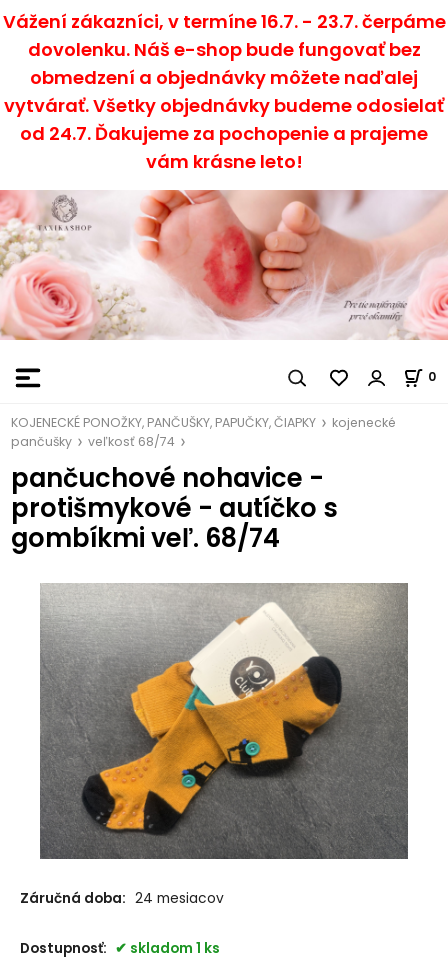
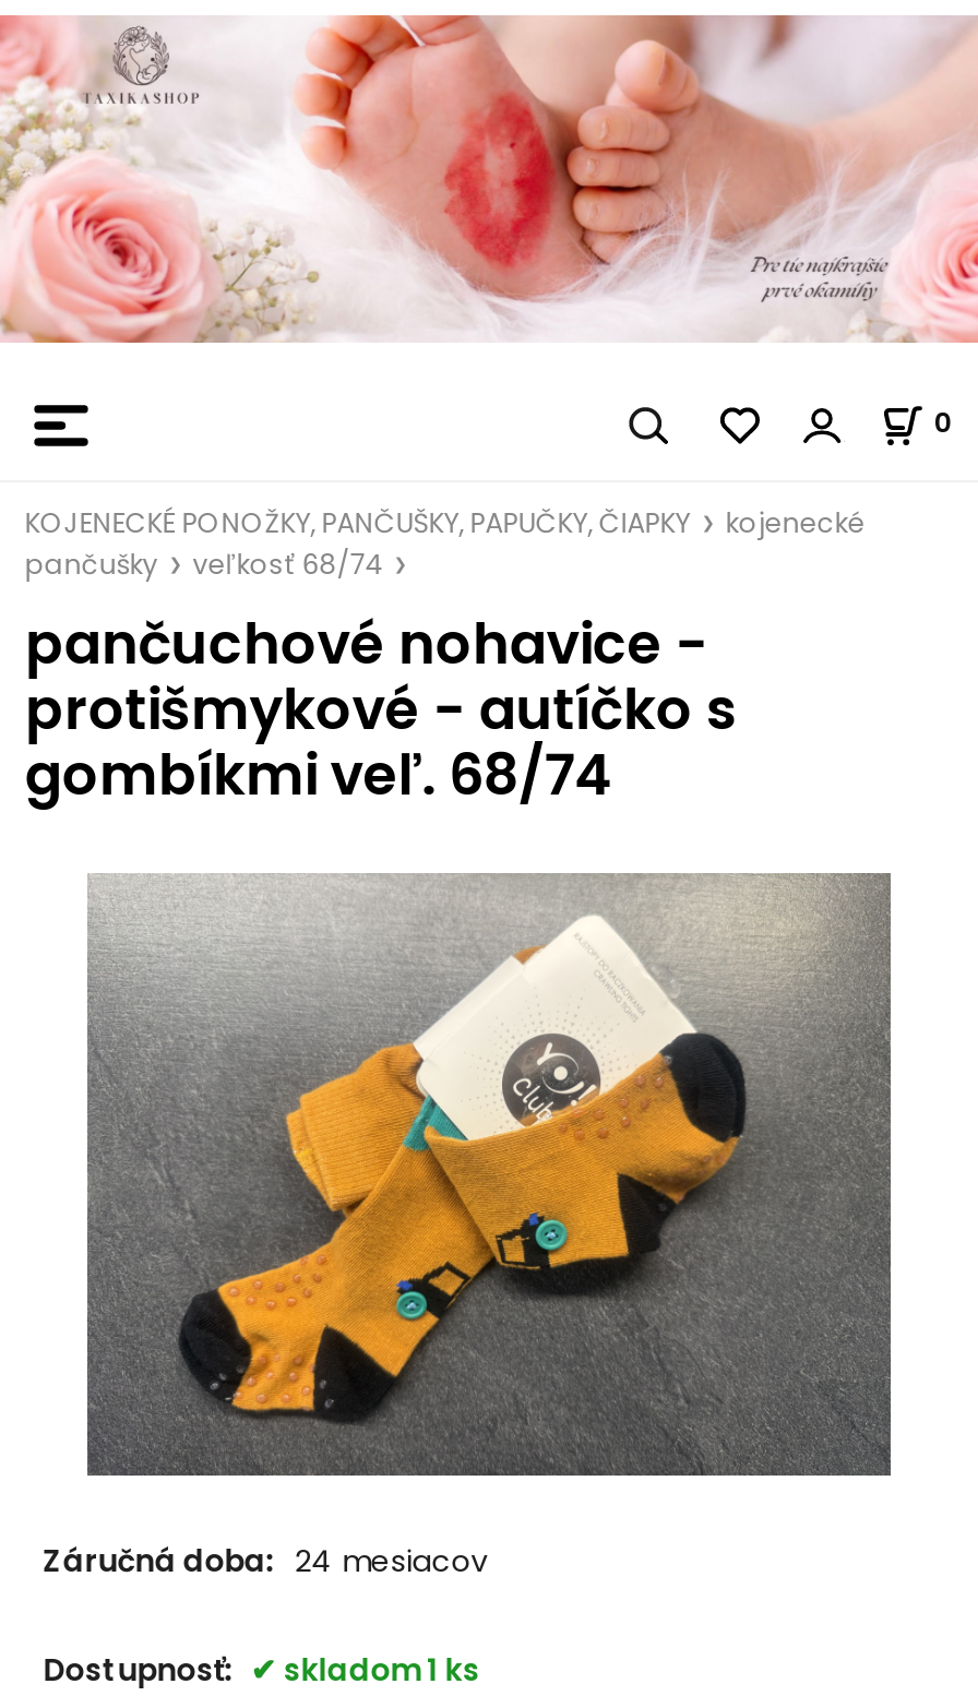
[2,9,445,174] Vážení zákazníci, v termíne 16.7. - 23.7. čerpáme | dovolenku. Náš e-shop bude fungovať bez | obmedzení a objednávky môžete naďalej | vytvárať. Všetky objednávky budeme odosielať | od 24.7. Ďakujeme za pochopenie a prajeme | vám krásne leto! -> none

